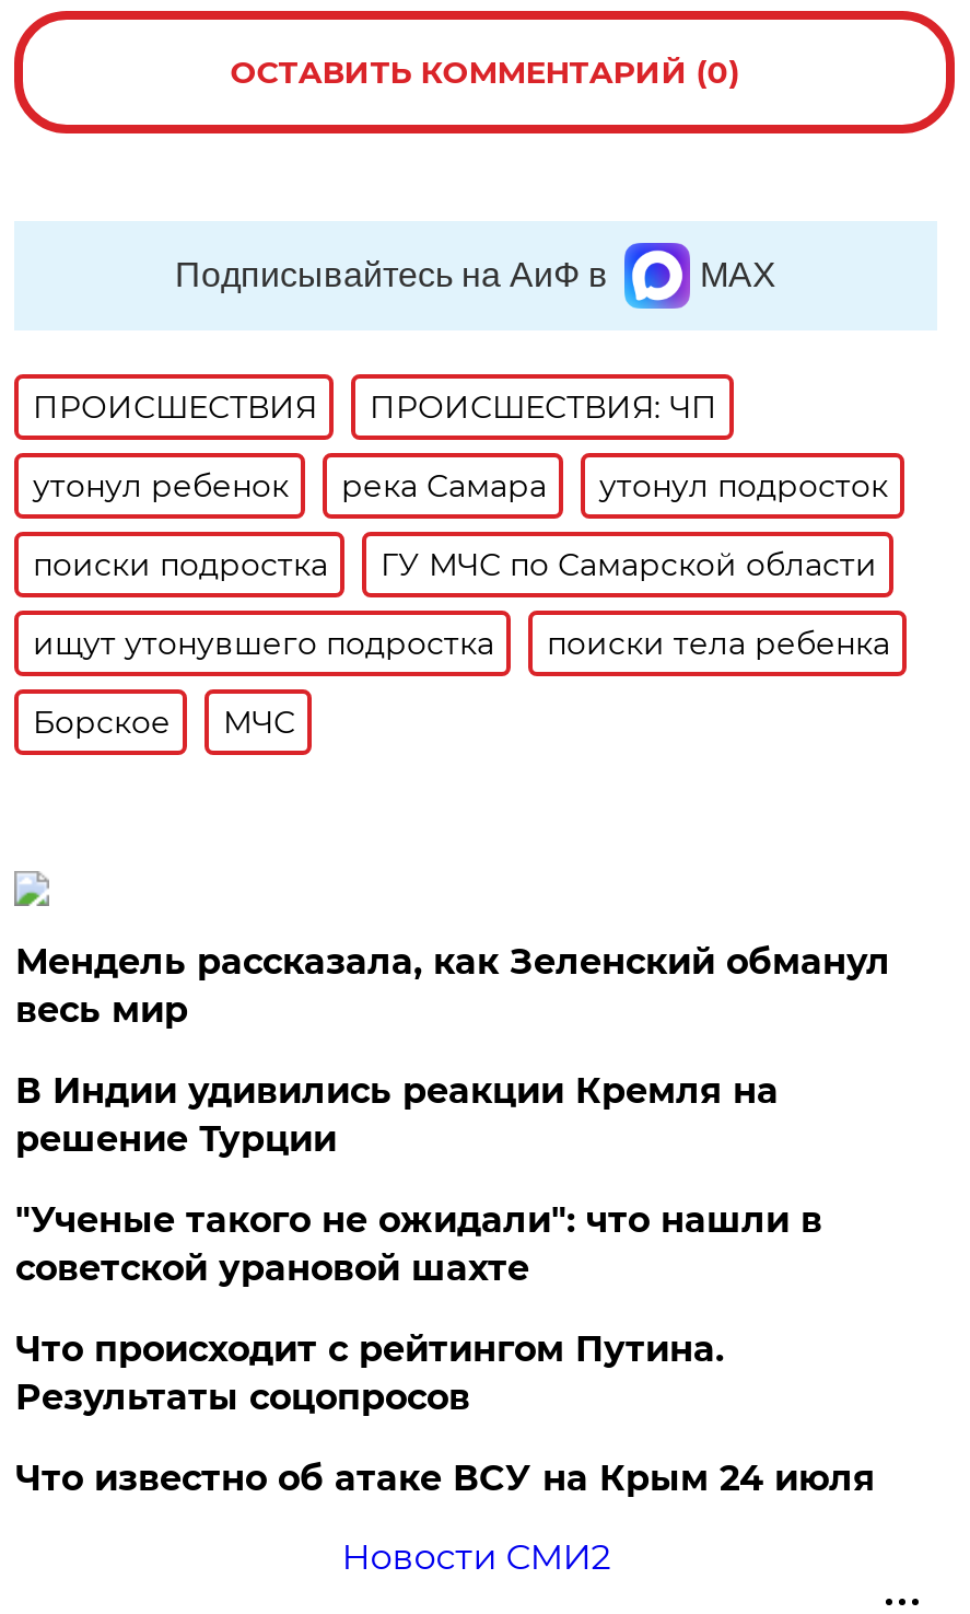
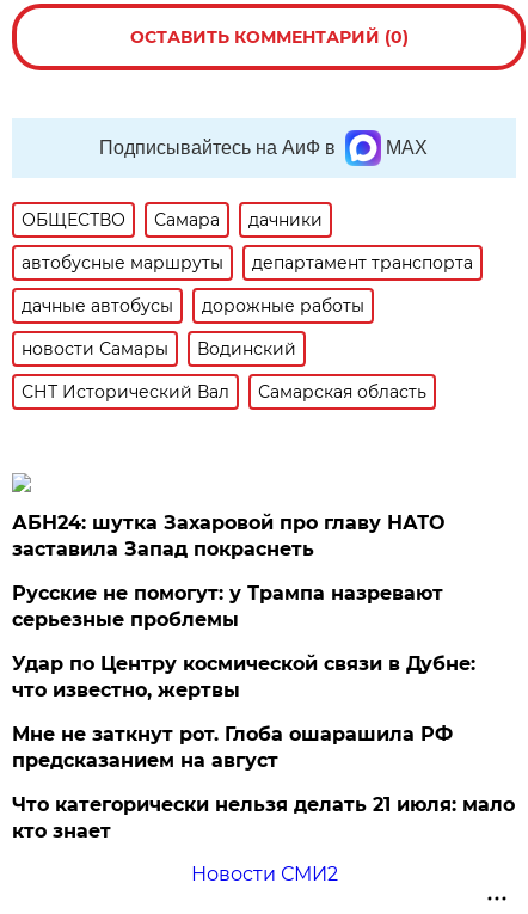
[33,387,717,427] ПРОИСШЕСТВИЯ | ПРОИСШЕСТВИЯ: ЧП -> [22,209,323,230] ОБЩЕСТВО | Самара | дачники
[33,466,888,505] утонул ребенок | река Самара | утонул подросток -> [22,252,474,273] автобусные маршруты | департамент транспорта
[33,545,877,584] поиски подростка | ГУ МЧС по Самарской области -> [22,295,365,316] дачные автобусы | дорожные работы
[33,623,890,663] ищут утонувшего подростка | поиски тела ребенка -> [22,338,297,360] новости Самары | Водинский
[33,702,295,742] Борское | МЧС -> [22,381,427,403] СНТ Исторический Вал | Самарская область
[15,941,890,1031] Мендель рассказала, как Зеленский обманул | весь мир -> [12,511,445,560] АБН24: шутка Захаровой про главу НАТО | заставила Запад покраснеть
[15,1070,778,1160] В Индии удивились реакции Кремля на | решение Турции -> [12,582,444,631] Русские не помогут: у Трампа назревают | серьезные проблемы
[15,1199,822,1289] "Ученые такого не ожидали": что нашли в | советской урановой шахте -> [12,652,476,701] Удар по Центру космической связи в Дубне: | что известно, жертвы
[15,1328,724,1418] Что происходит с рейтингом Путина. | Результаты соцопросов -> [12,723,453,772] Мне не заткнут рот. Глоба ошарашила РФ | предсказанием на август
[15,1457,875,1499] Что известно об атаке ВСУ на Крым 24 июля -> [12,793,515,842] Что категорически нельзя делать 21 июля: мало | кто знает

